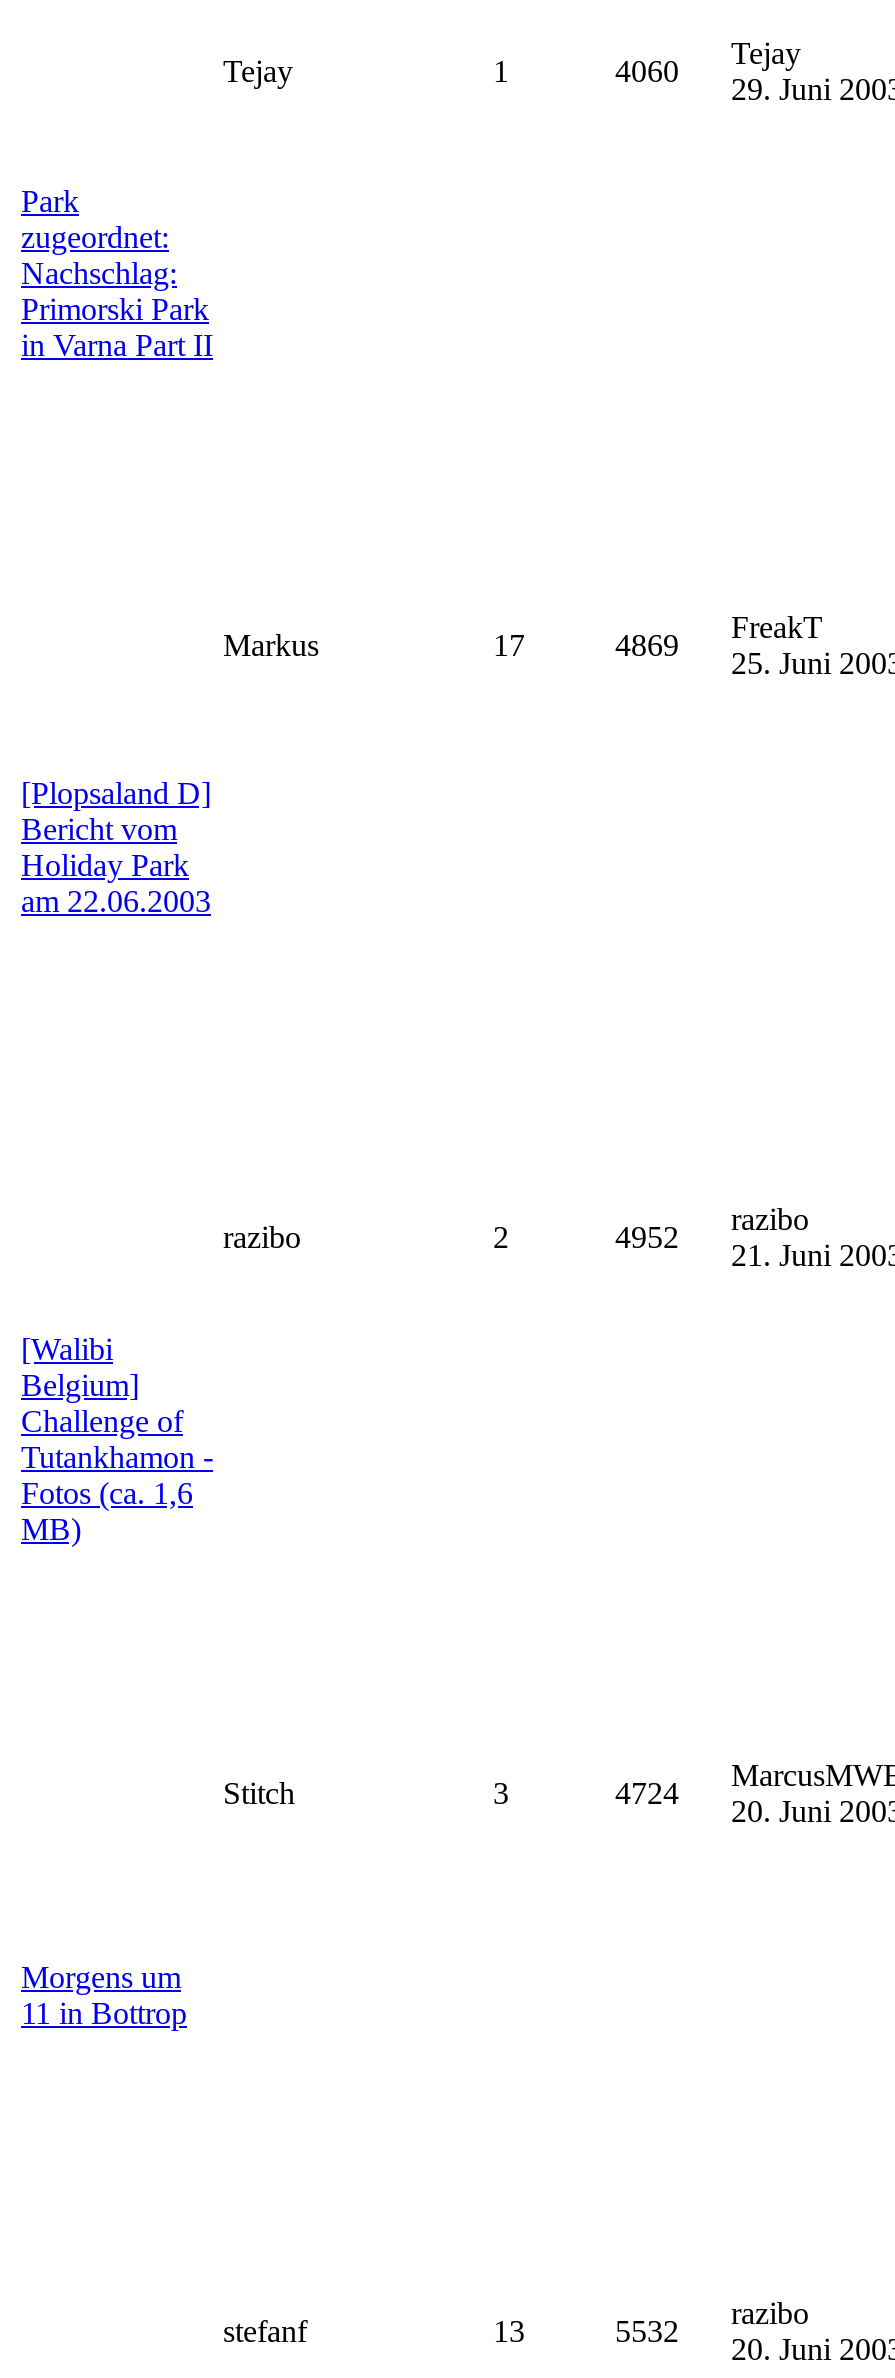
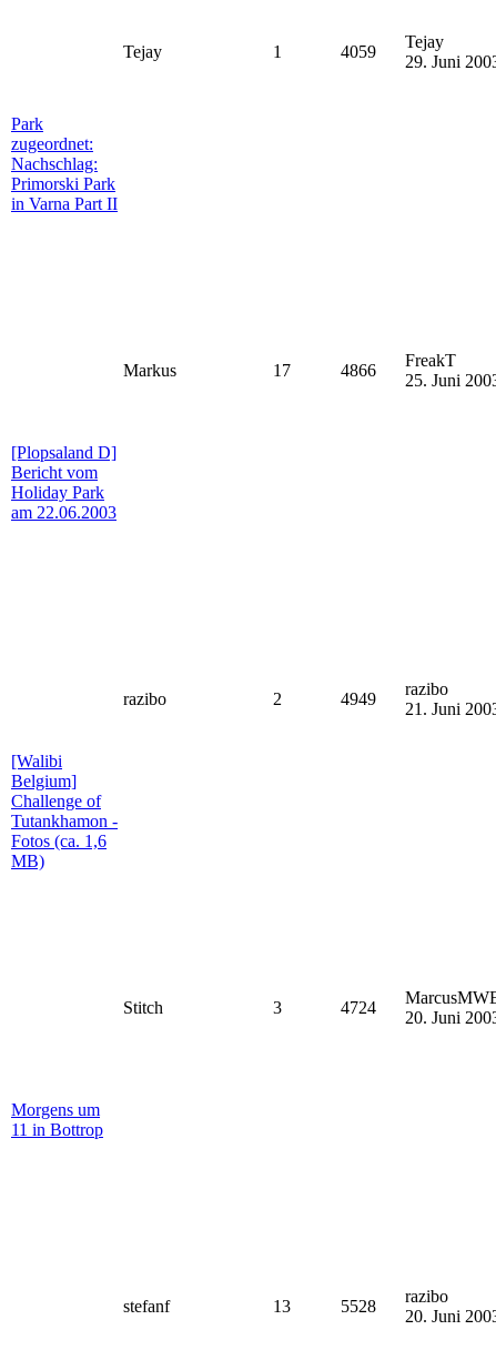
[615,54,679,88] 4060 -> [341,42,376,61] 4059
[615,628,679,662] 4869 -> [341,361,376,379] 4866
[615,1220,679,1254] 4952 -> [341,689,376,708] 4949
[615,2314,679,2348] 5532 -> [341,1296,376,1315] 5528

